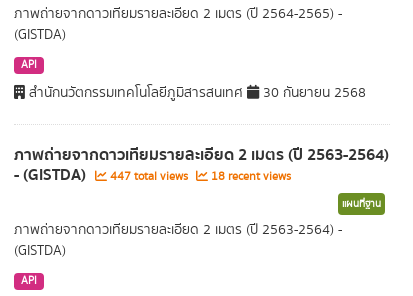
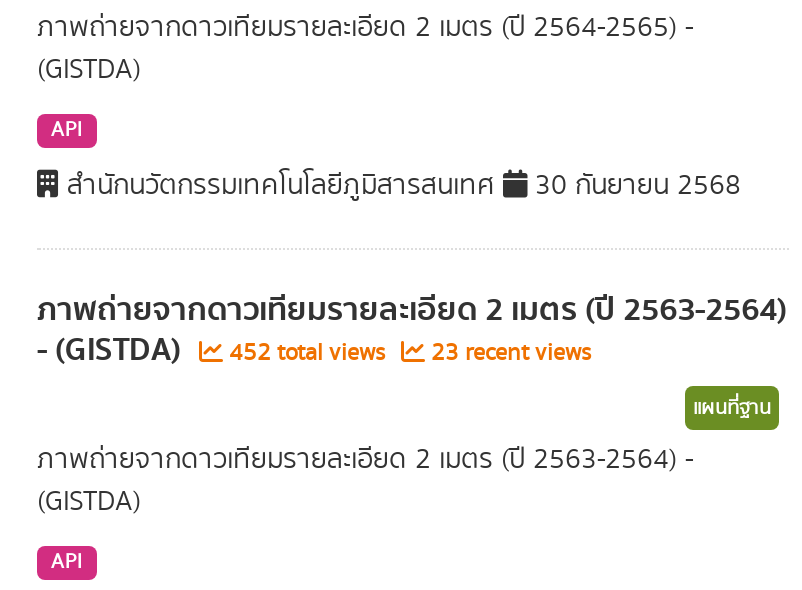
[107,168,191,185] 447 total views -> [223,337,391,371] 452 total views
[208,168,291,185] 18 recent views -> [425,337,591,371] 23 recent views

